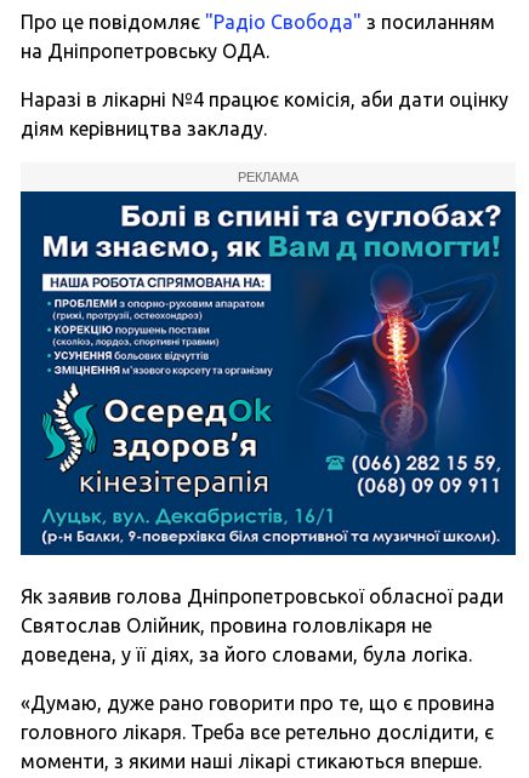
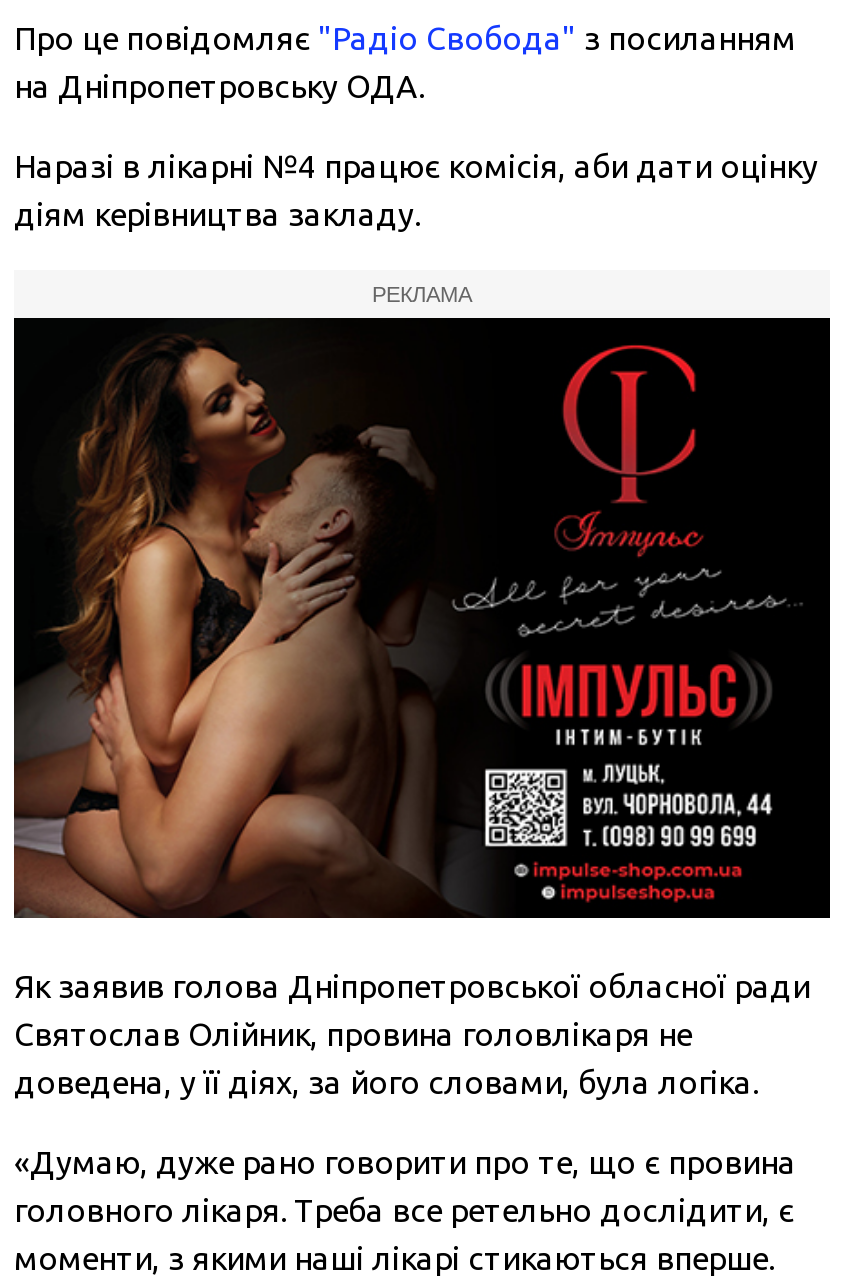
[21,190,517,556] [image] -> [12,316,832,920] [image]

